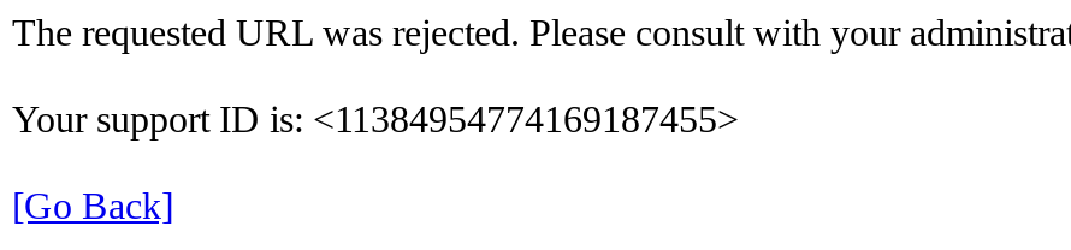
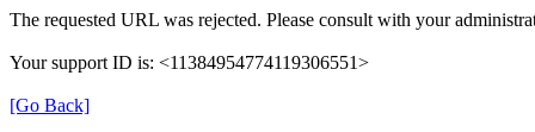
[12,99,739,139] Your support ID is: <11384954774169187455> -> [10,52,369,73] Your support ID is: <11384954774119306551>

